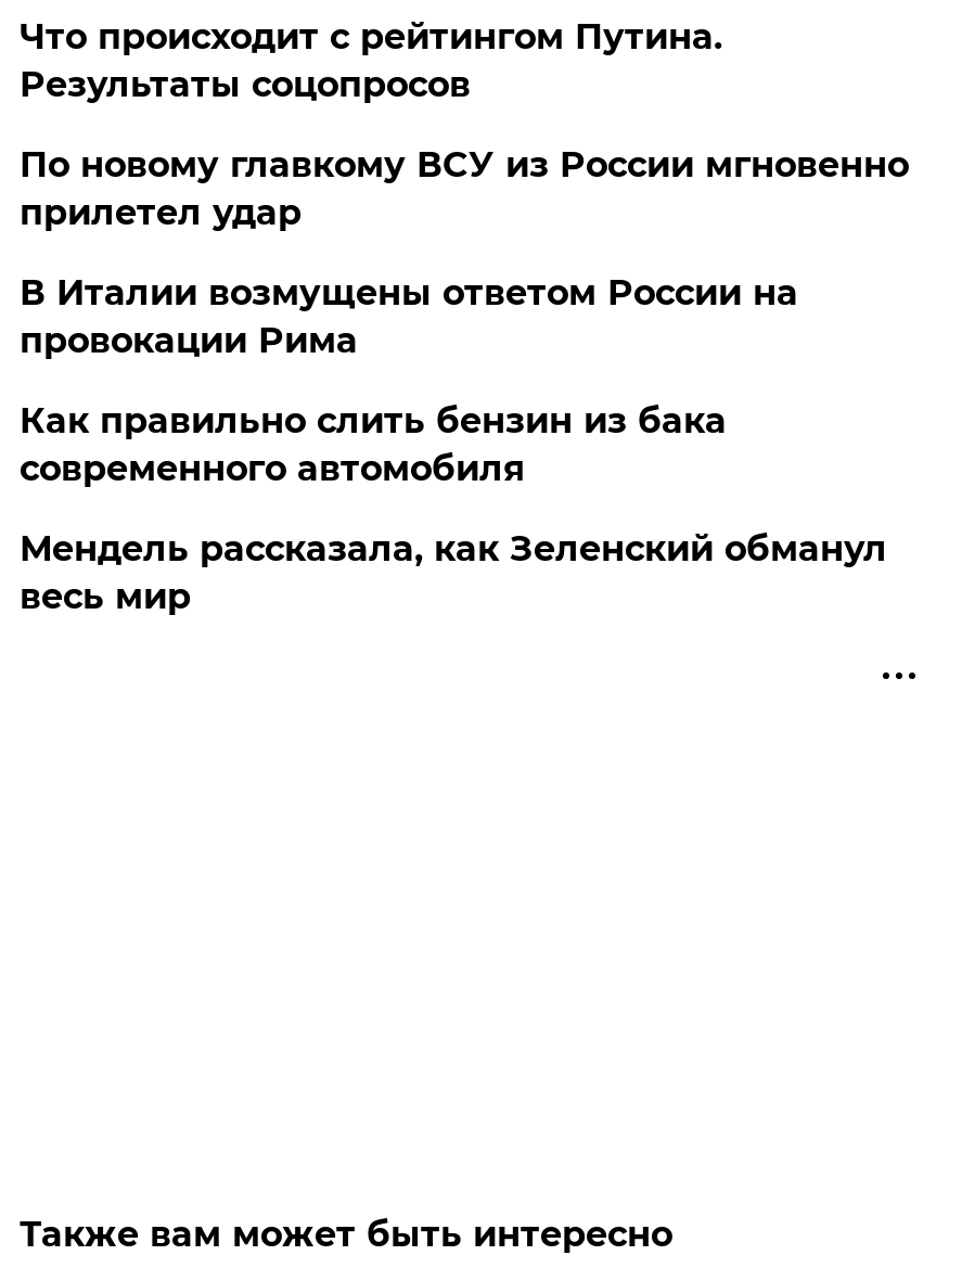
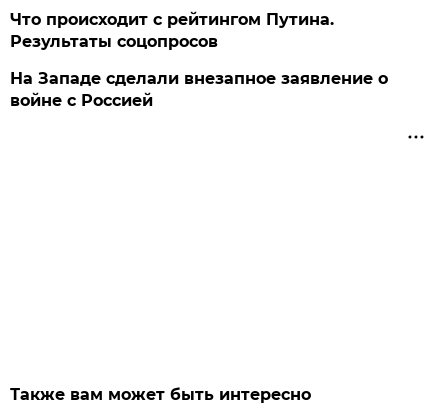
[19,144,909,617] По новому главкому ВСУ из России мгновенно | прилетел удар | В Италии возмущены ответом России на | провокации Рима | Как правильно слить бензин из бака | современного автомобиля | Мендель рассказала, как Зеленский обманул | весь мир -> [10,69,388,110] На Западе сделали внезапное заявление о | войне с Россией

